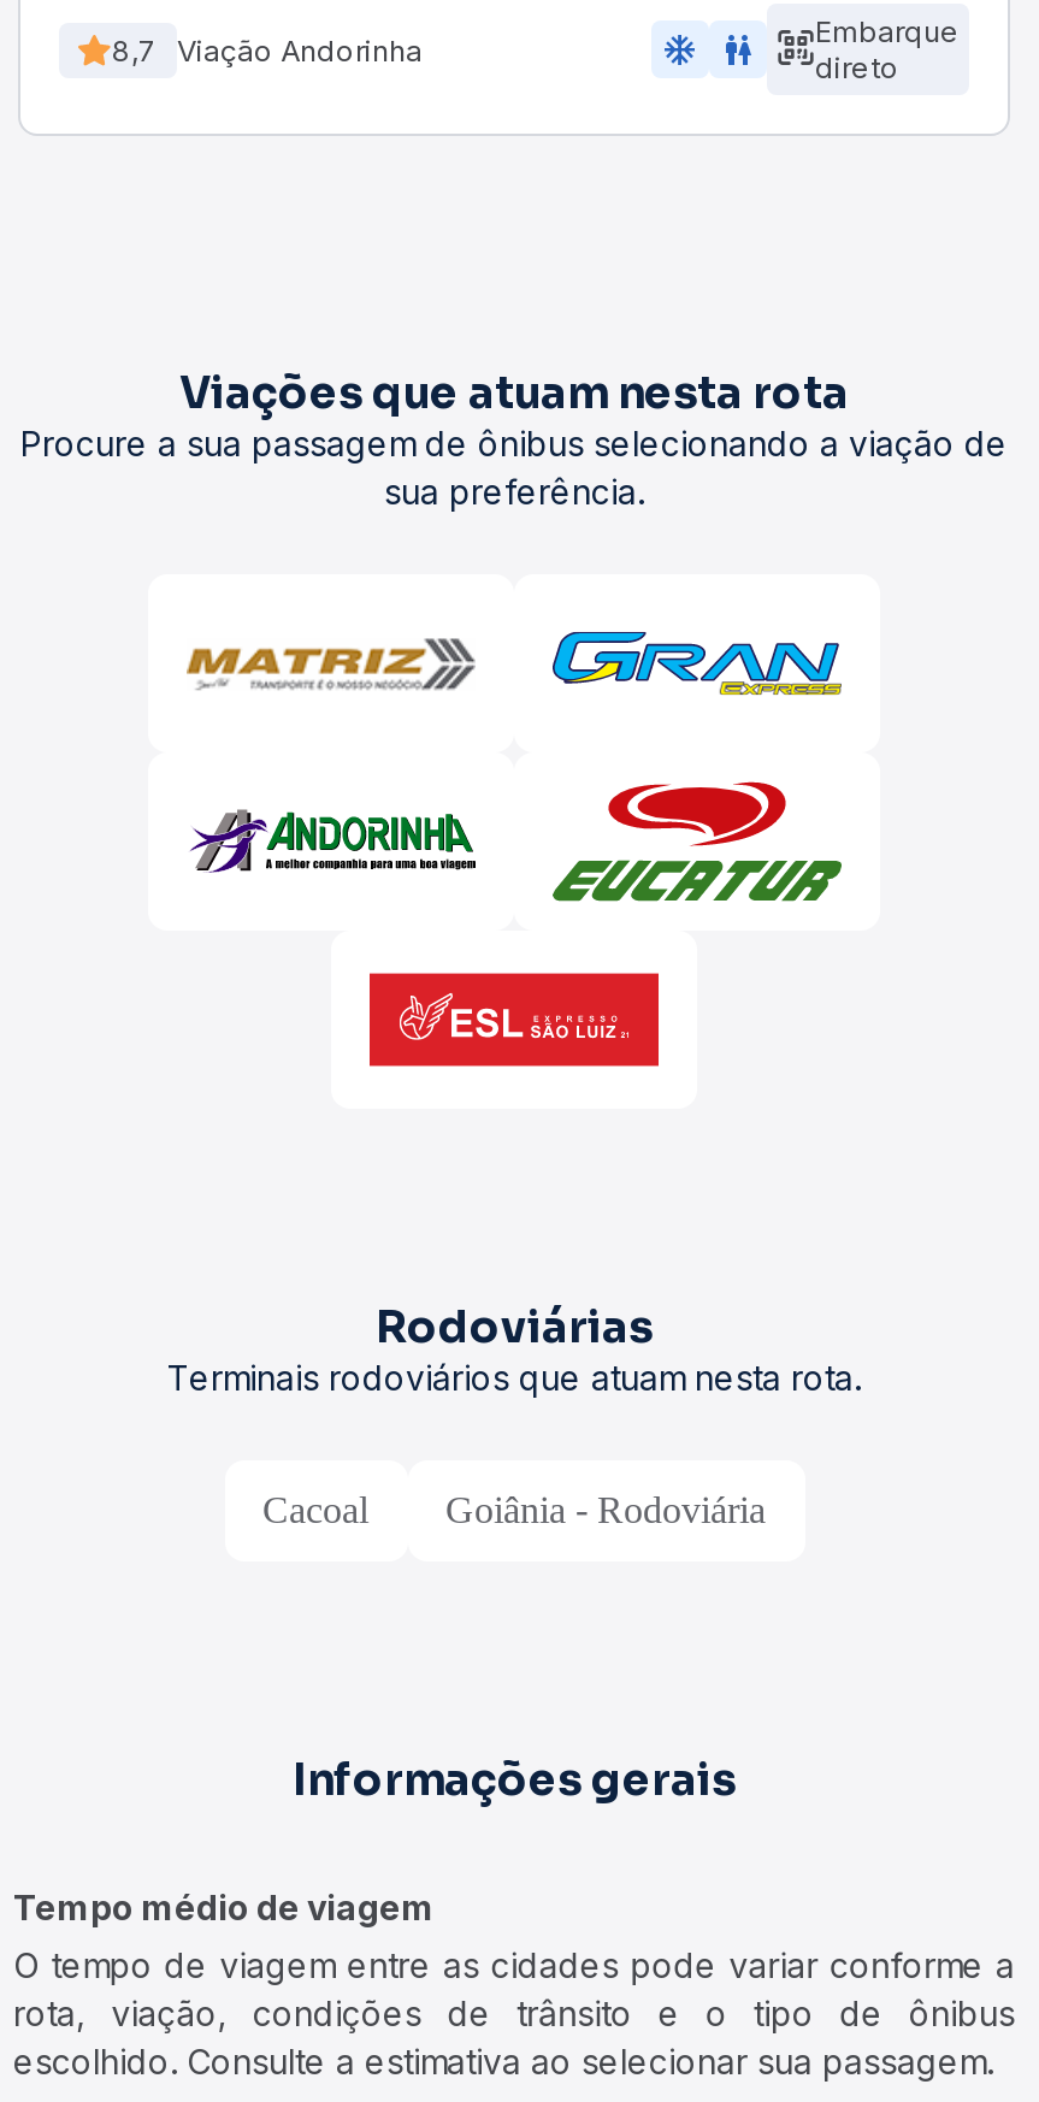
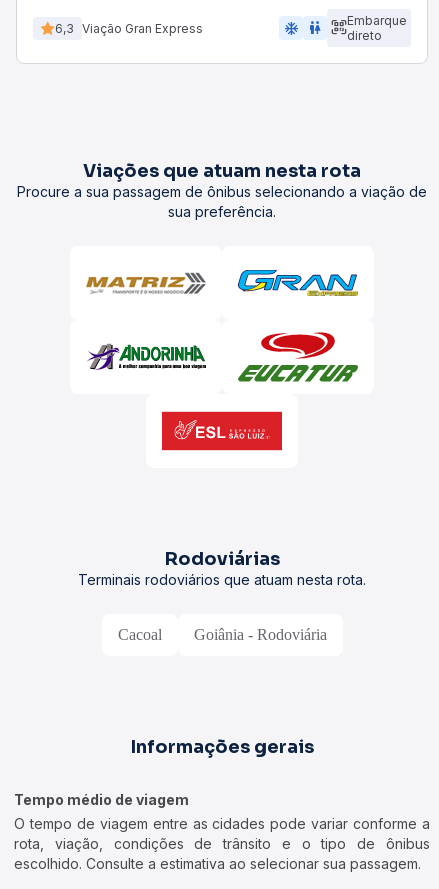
[112,31,423,67] 8,7 Viação Andorinha -> [55,20,203,35] 6,3 Viação Gran Express

